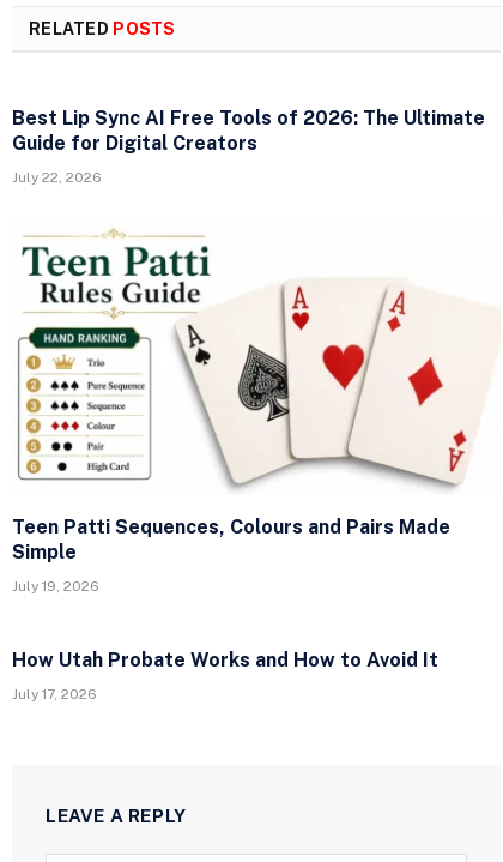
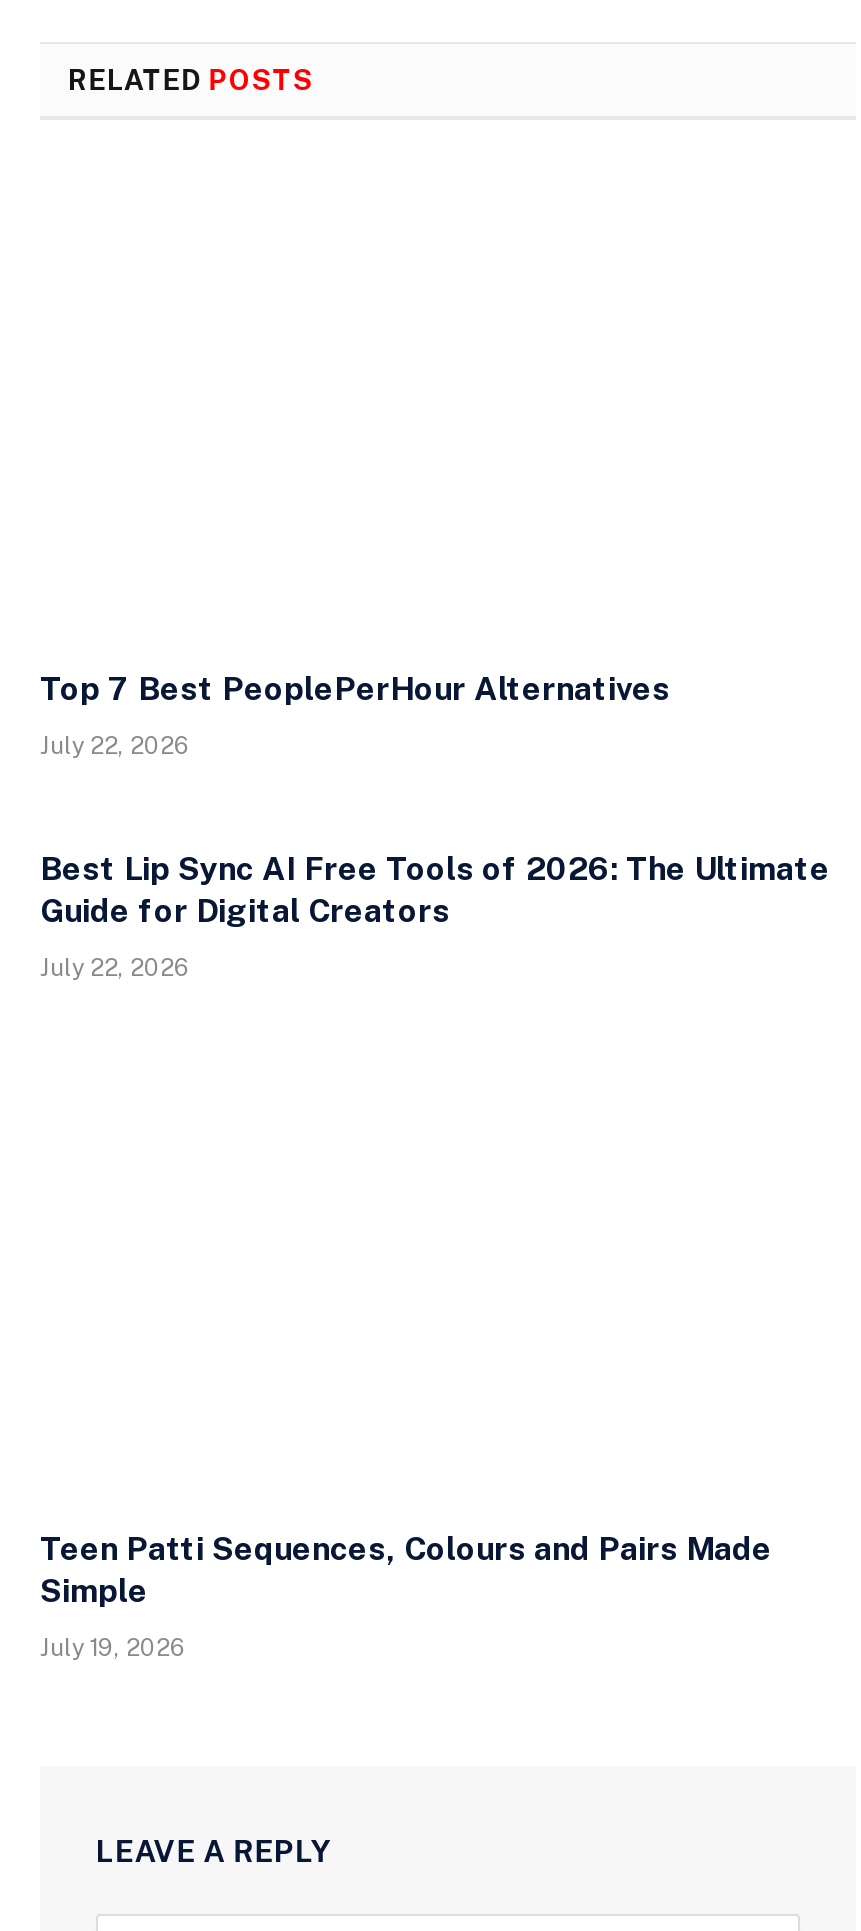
none -> [40,669,678,759] Top 7 Best PeoplePerHour Alternatives | July 22, 2026
moved [12,107,485,594] -> [40,849,830,1662]: Best Lip Sync AI Free Tools of 2026: The Ultimate | Guide for Digital Creators | July 22, 2026 | Teen Patti Sequences, Colours and Pairs Made | Simple | July 19, 2026
[17,228,471,490] [image] -> none
[12,648,438,702] How Utah Probate Works and How to Avoid It | July 17, 2026 -> none

